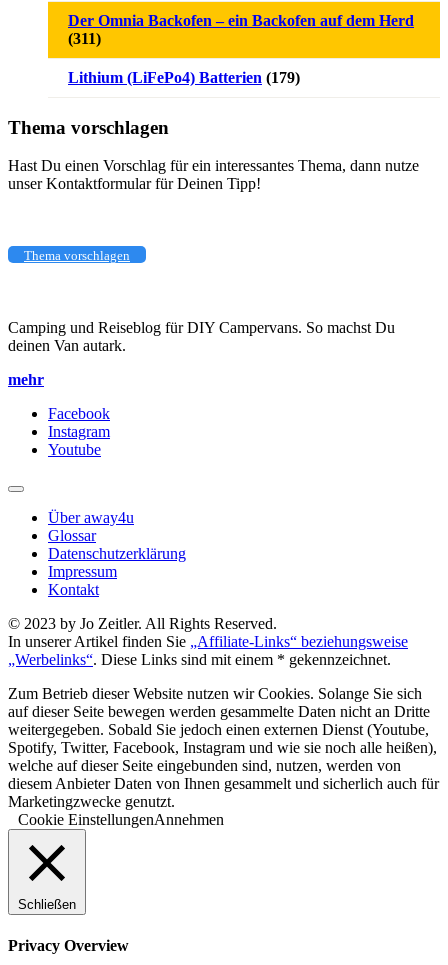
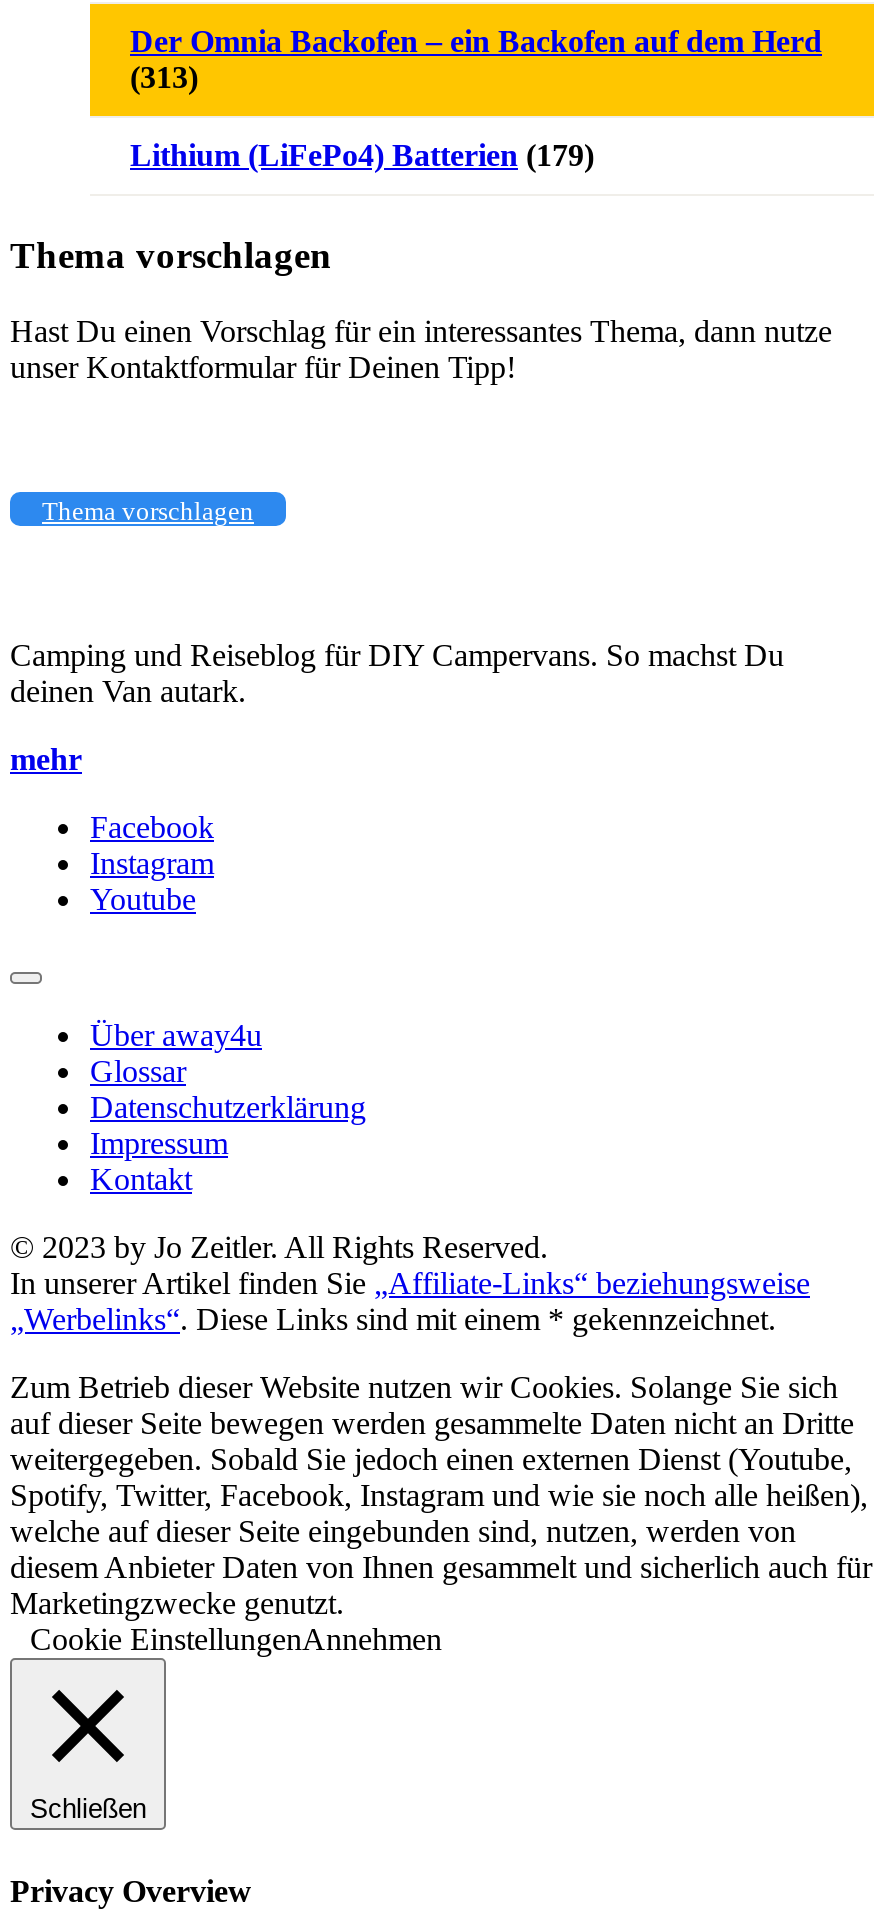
[68,30,101,47] (311) -> [130,60,198,94] (313)

